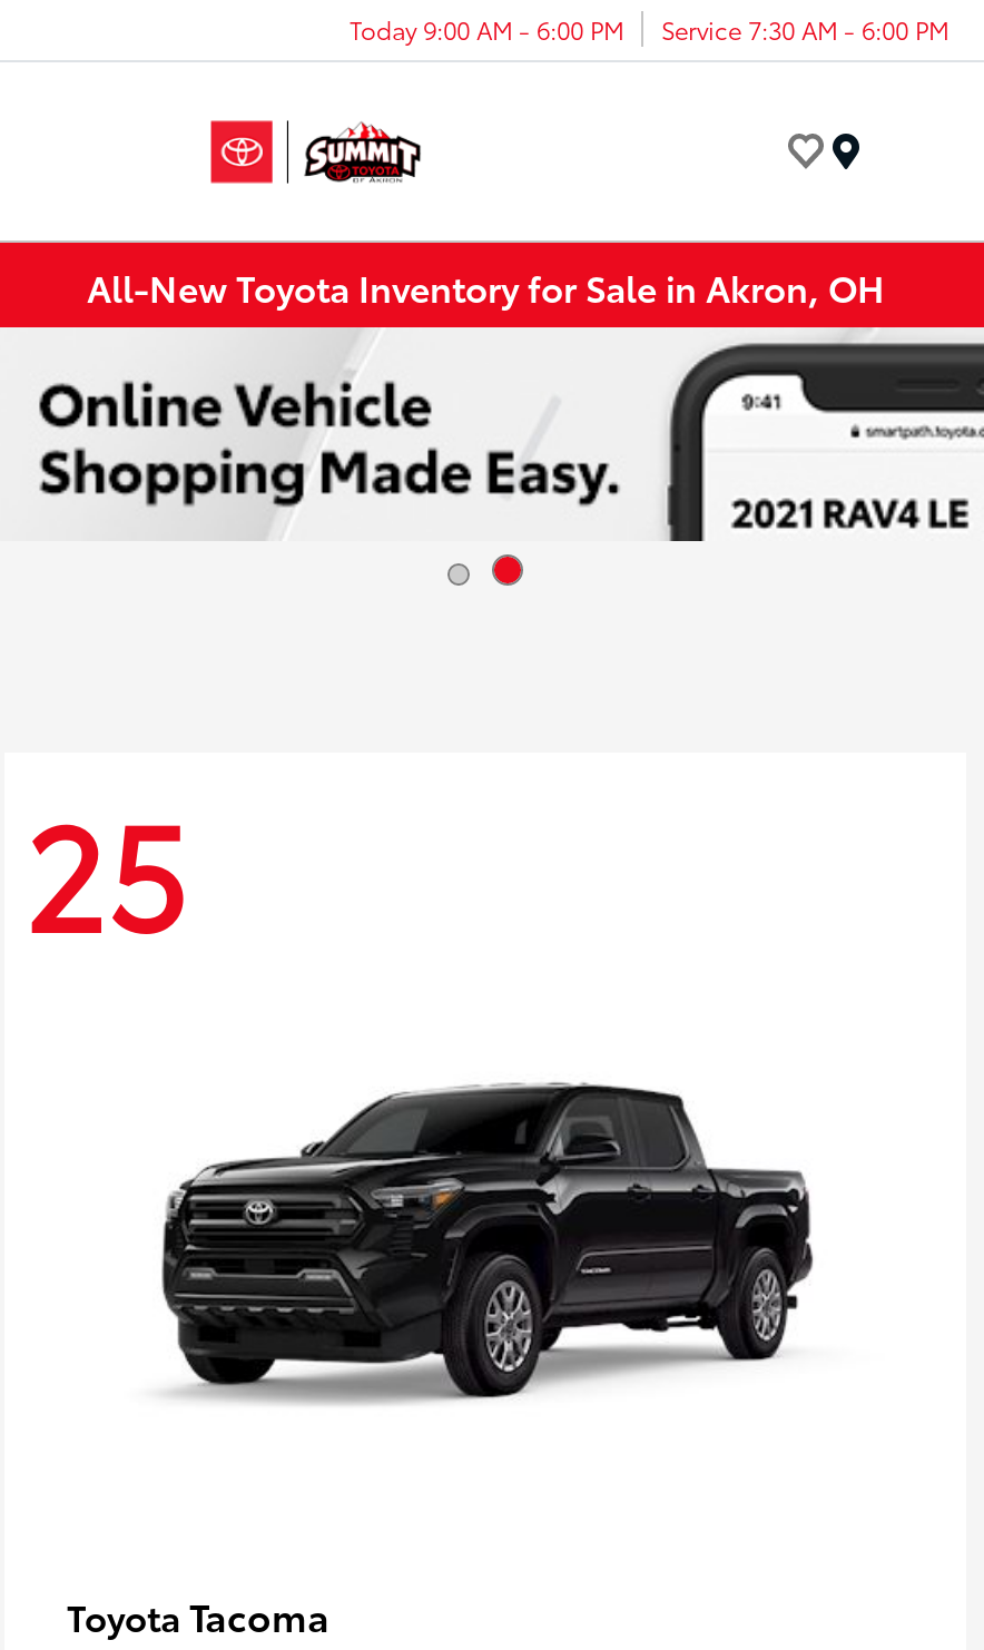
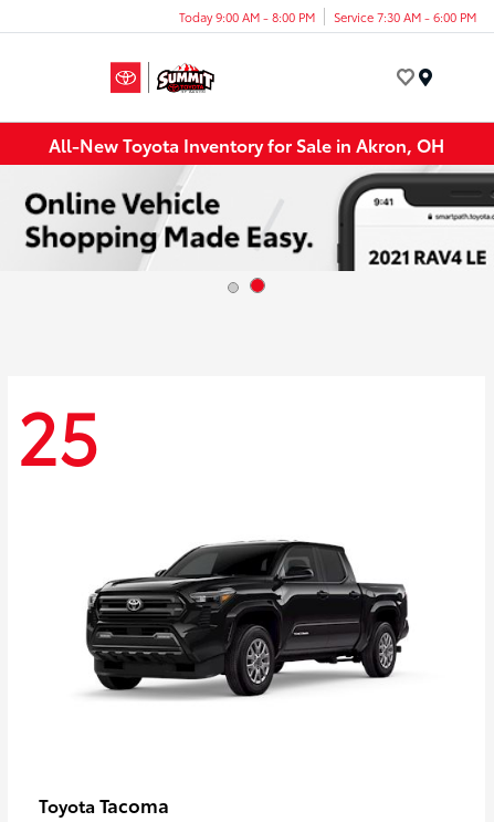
[350,10,948,46] Today 9:00 AM - 6:00 PM Service 7:30 AM - 6:00 PM -> [179,7,476,25] Today 9:00 AM - 8:00 PM Service 7:30 AM - 6:00 PM

